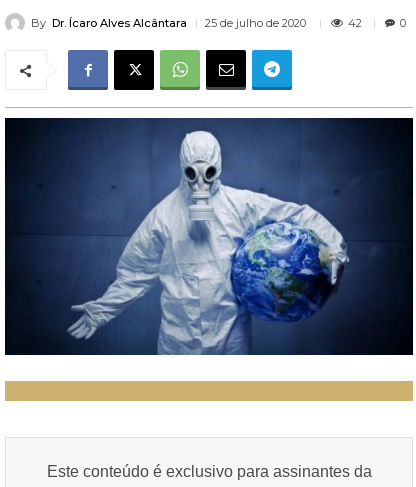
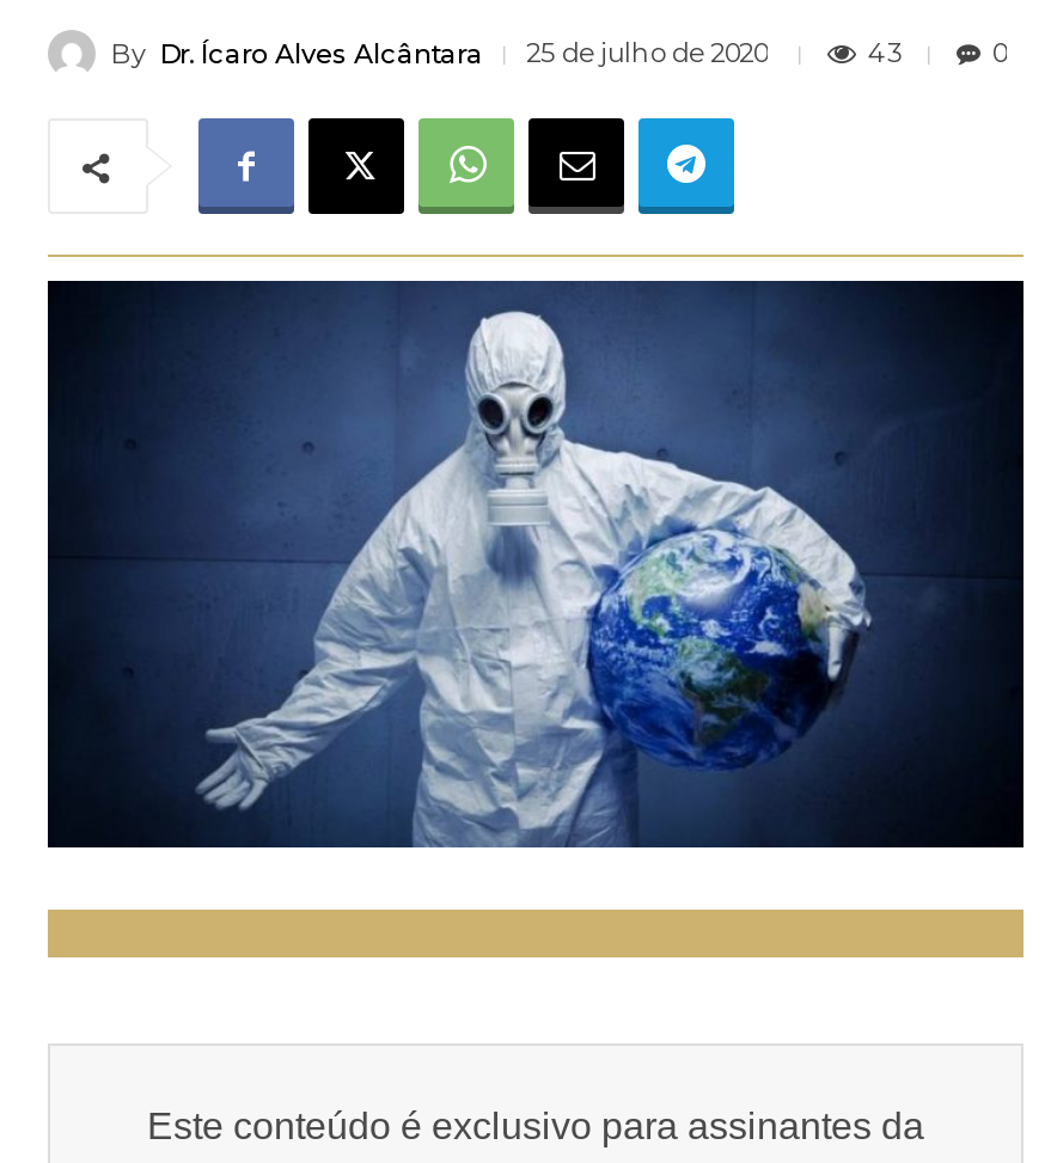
[348,16,362,30] 42 -> [868,36,902,70] 43

